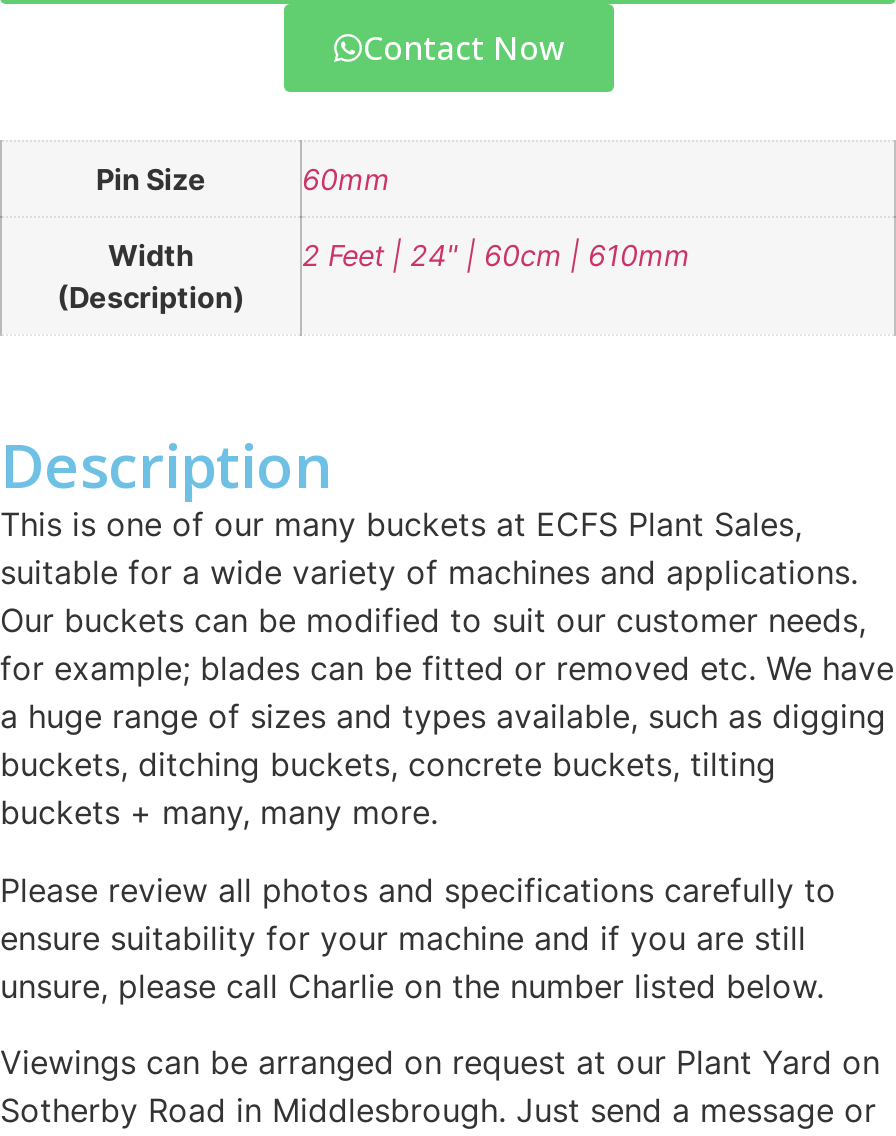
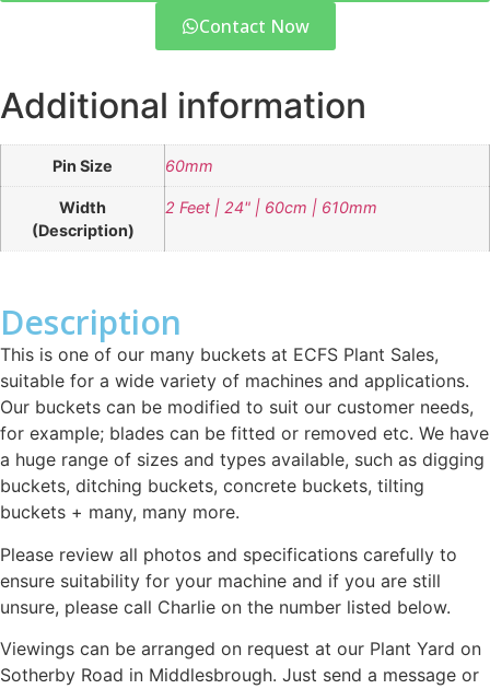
none -> [0,84,366,127] Additional information

